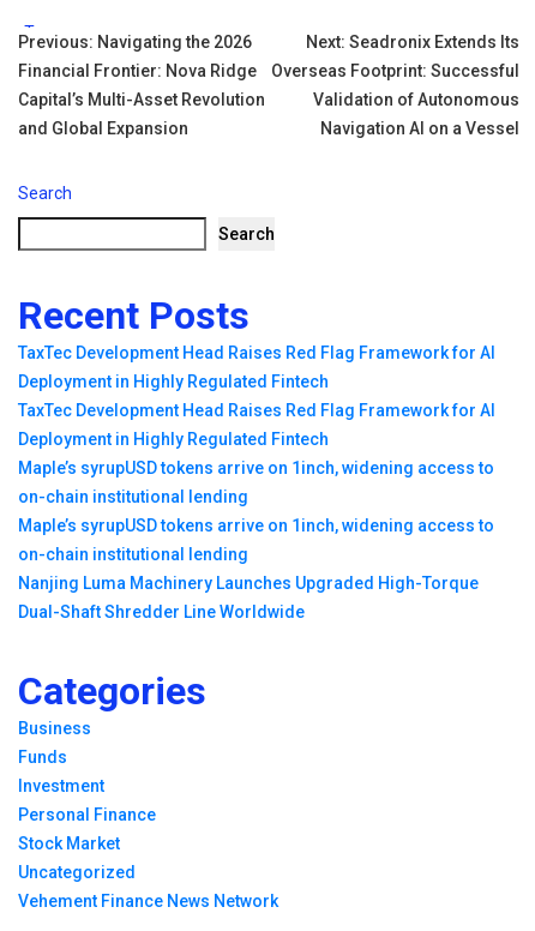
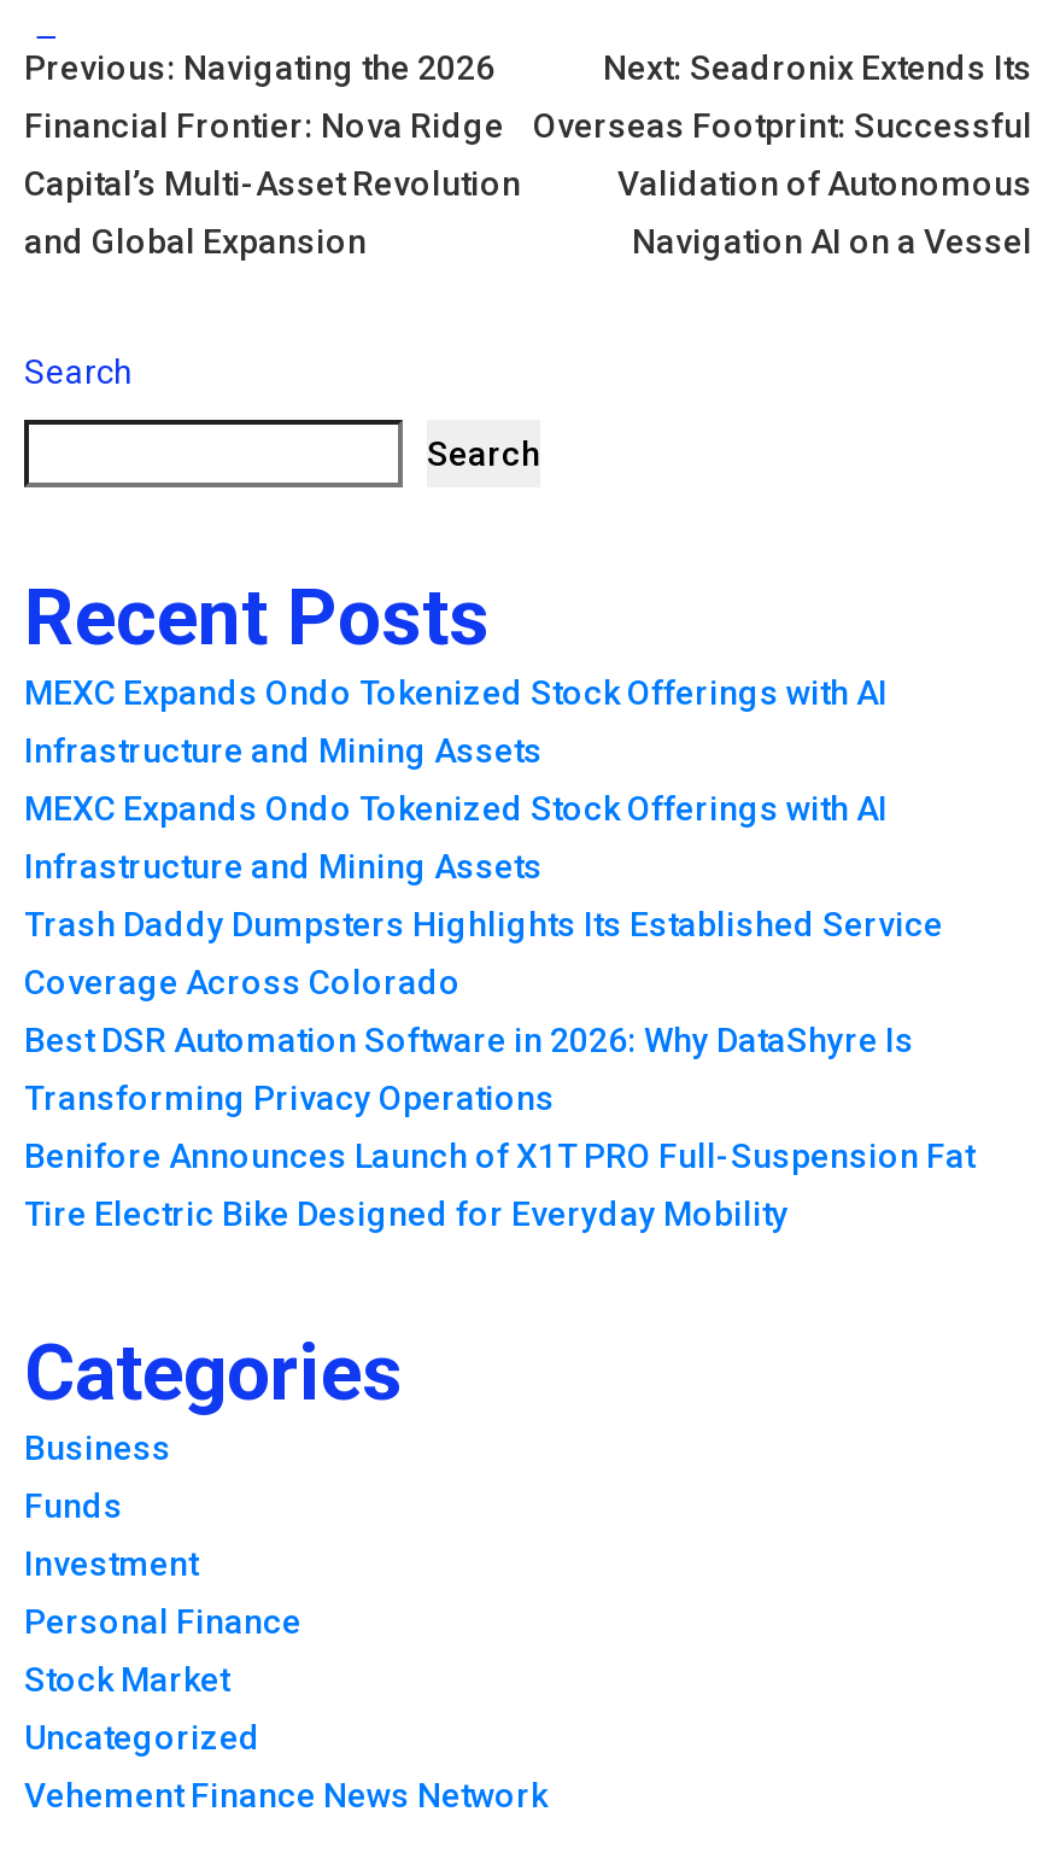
[18,343,495,362] TaxTec Development Head Raises Red Flag Framework for AI -> [24,673,888,712] MEXC Expands Ondo Tokenized Stock Offerings with AI
[18,372,329,391] Deployment in Highly Regulated Fintech -> [24,731,543,769] Infrastructure and Mining Assets
[18,401,495,420] TaxTec Development Head Raises Red Flag Framework for AI -> [24,789,888,827] MEXC Expands Ondo Tokenized Stock Offerings with AI
[18,429,329,449] Deployment in Highly Regulated Fintech -> [24,847,543,885] Infrastructure and Mining Assets
[18,458,494,477] Maple’s syrupUSD tokens arrive on 1inch, widening access to -> [24,905,943,943] Trash Daddy Dumpsters Highlights Its Established Service
[18,487,248,506] on-chain institutional lending -> [24,962,461,1001] Coverage Across Colorado
[18,516,494,535] Maple’s syrupUSD tokens arrive on 1inch, widening access to -> [24,1020,914,1059] Best DSR Automation Software in 2026: Why DataShyre Is
[18,545,248,564] on-chain institutional lending -> [24,1078,555,1117] Transforming Privacy Operations
[18,573,479,593] Nanjing Luma Machinery Launches Upgraded High-Torque -> [24,1136,974,1175] Benifore Announces Launch of X1T PRO Full-Suspension Fat
[18,602,305,621] Dual-Shaft Shredder Line Worldwide -> [24,1194,789,1233] Tire Electric Bike Designed for Everyday Mobility

